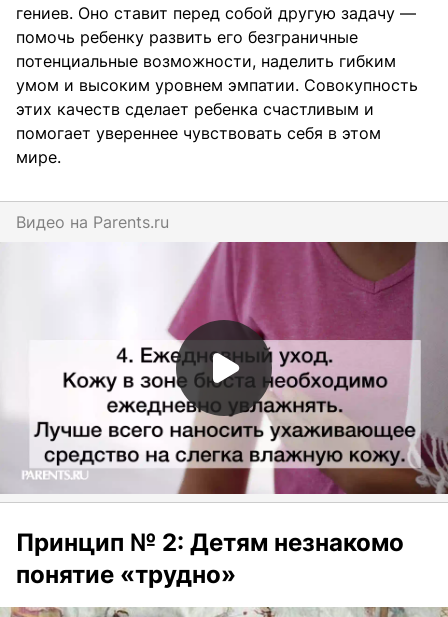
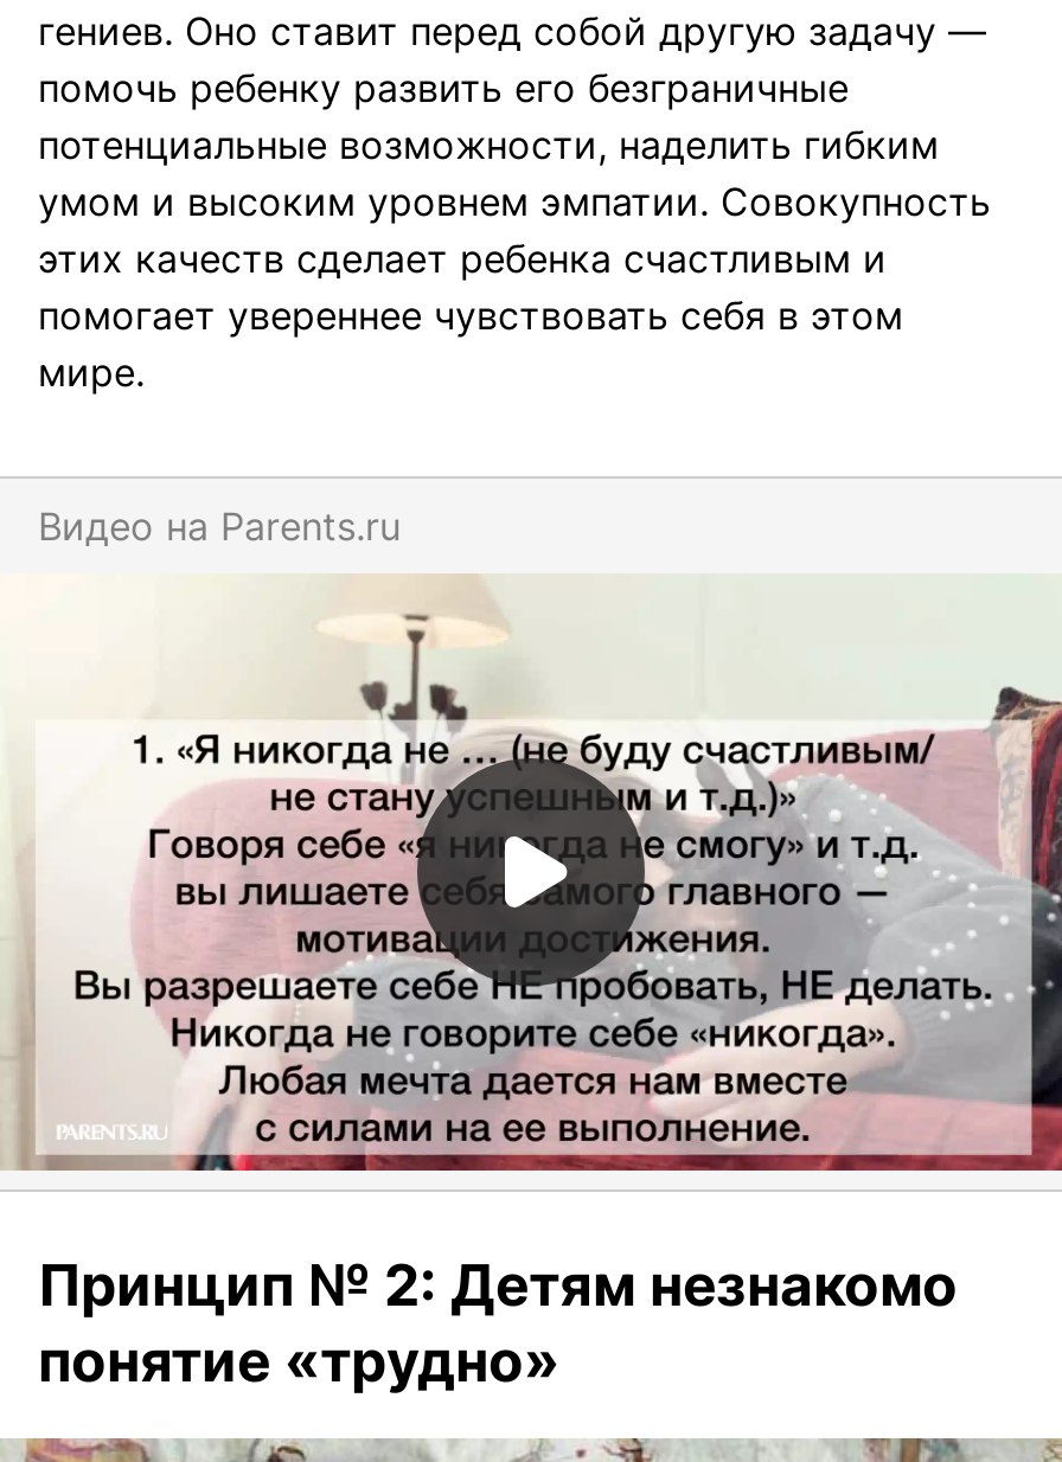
[3,241,445,495] [image] -> [7,573,1055,1173] [image]

